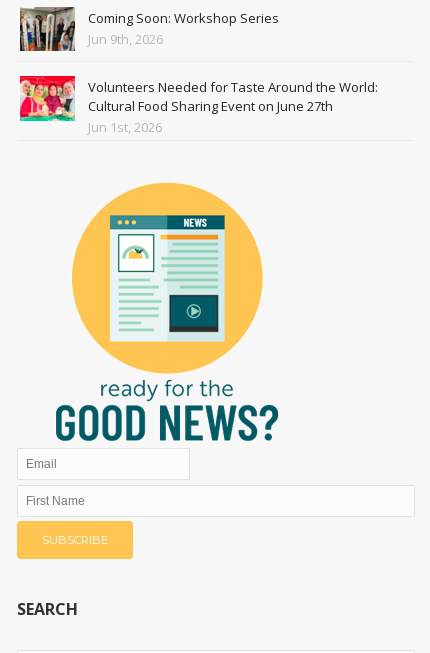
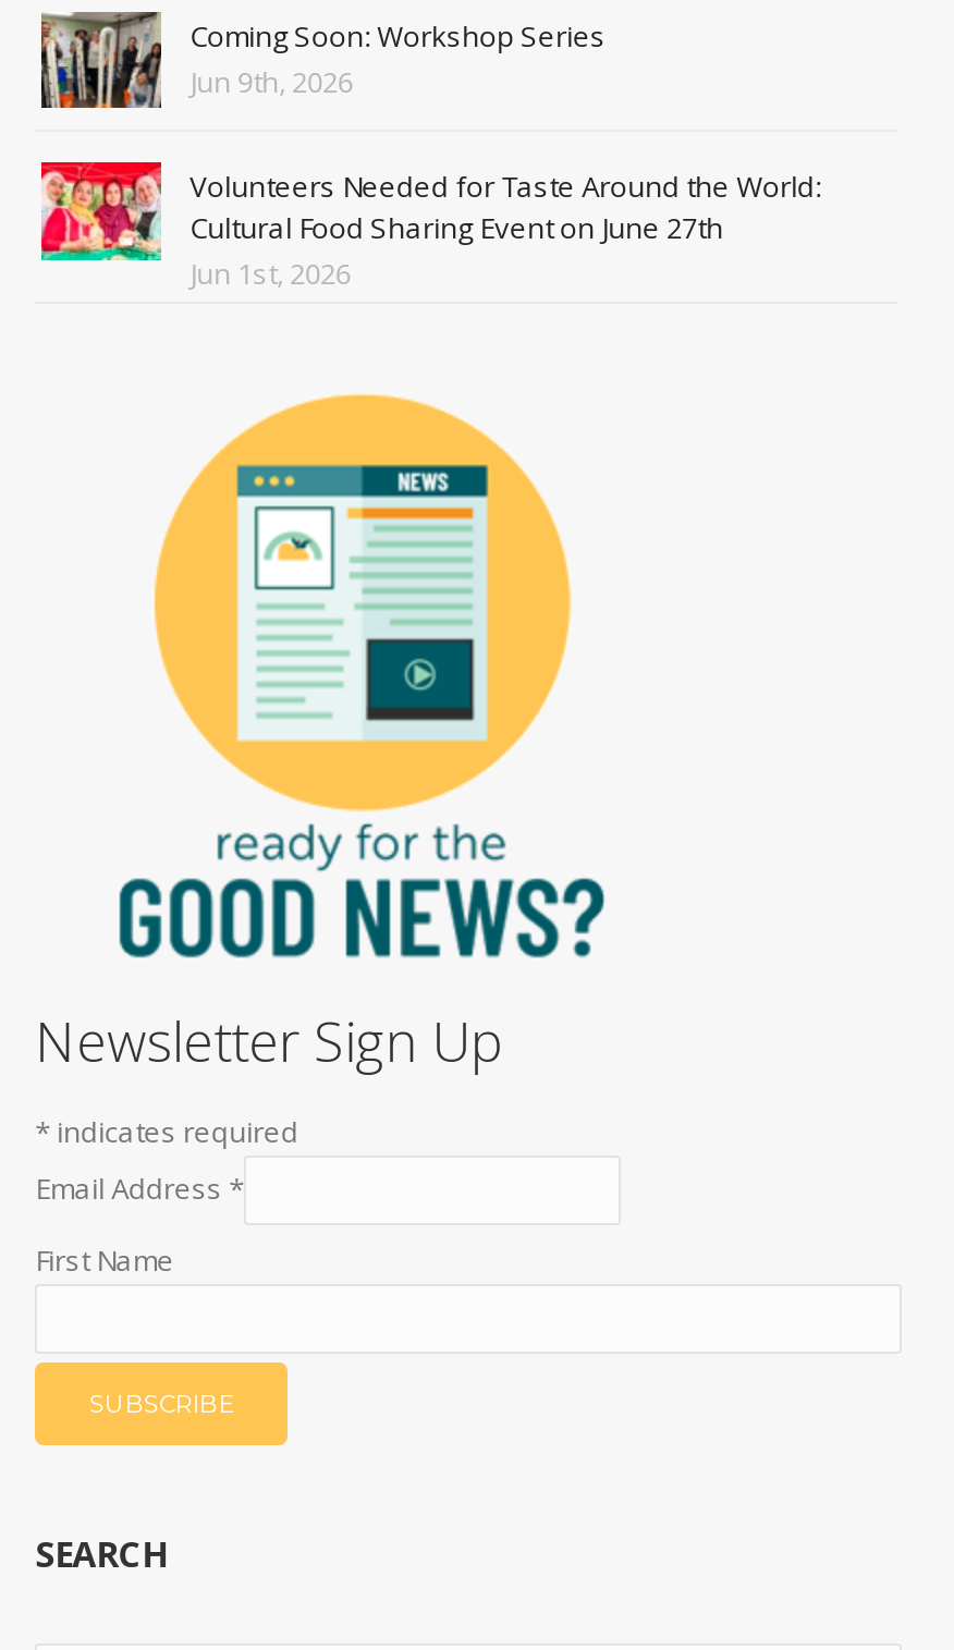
none -> [35,1004,501,1280] Newsletter Sign Up | * indicates required | Email Address * | First Name

